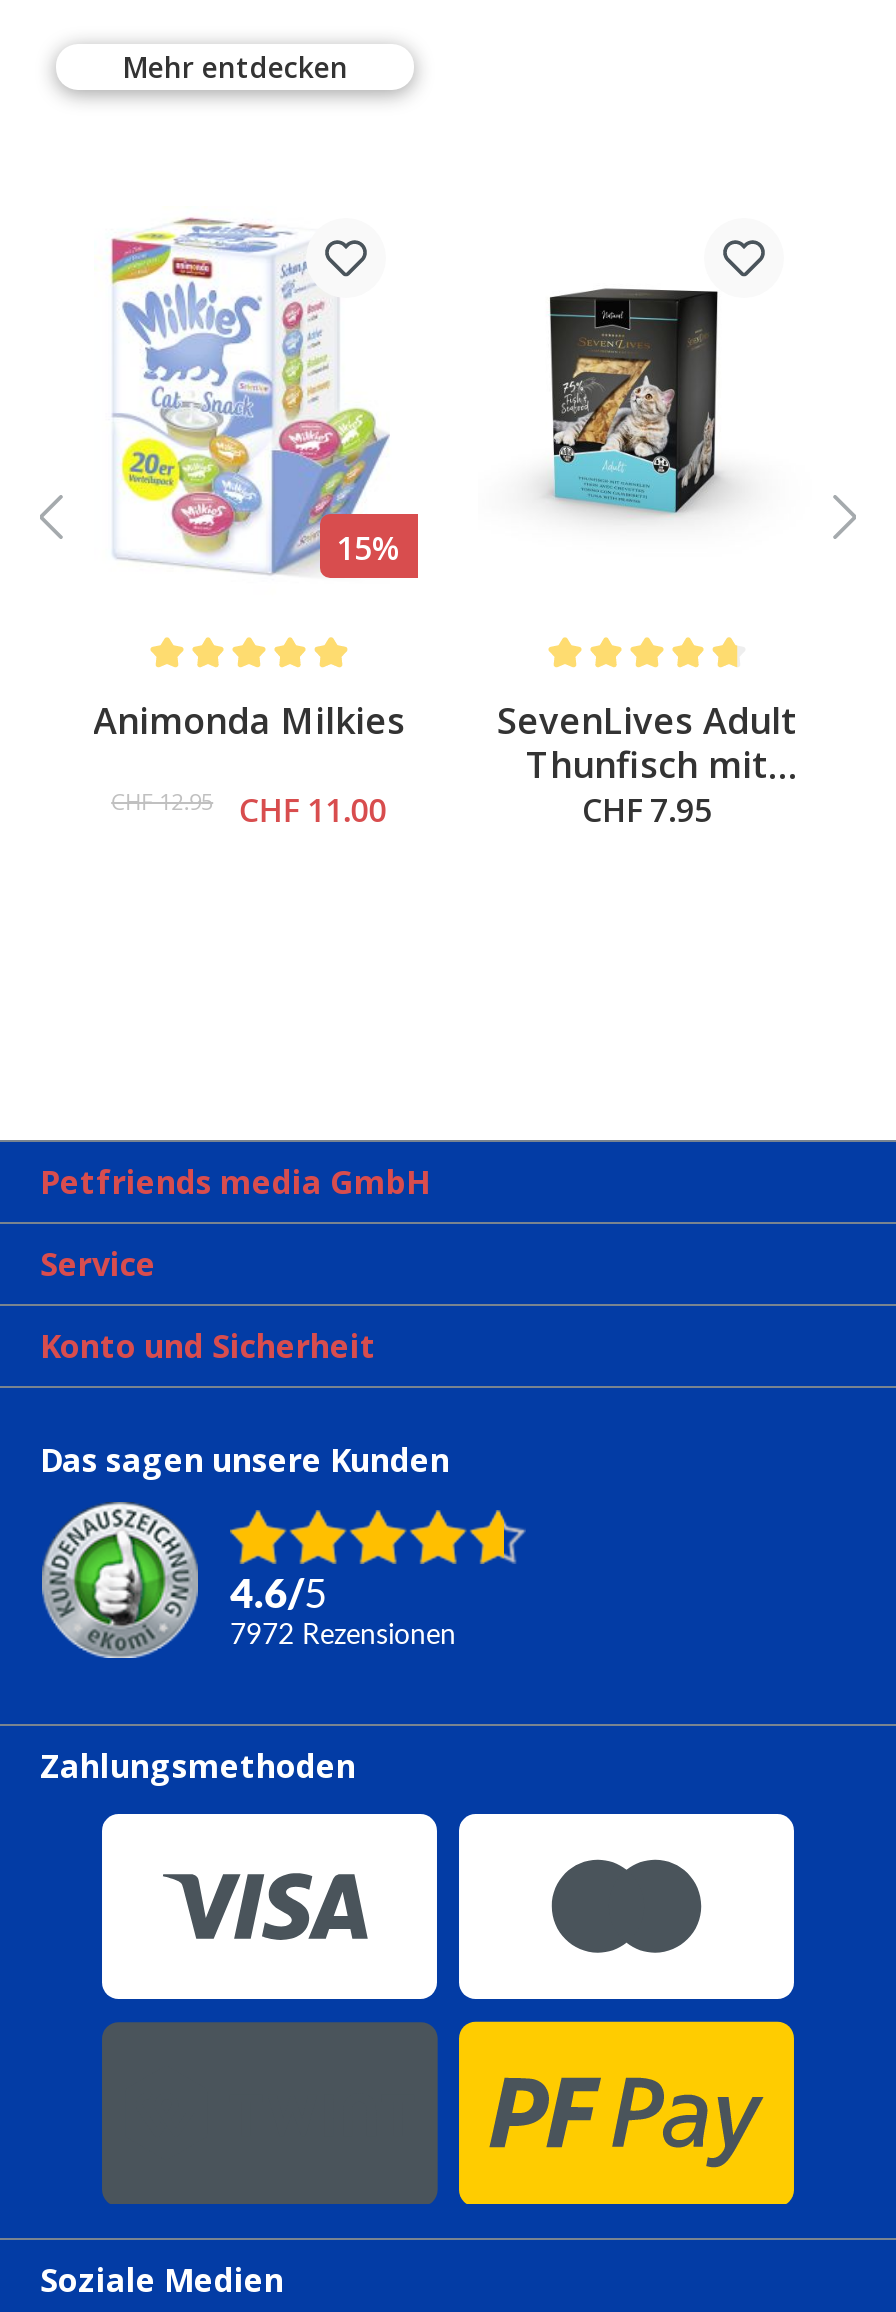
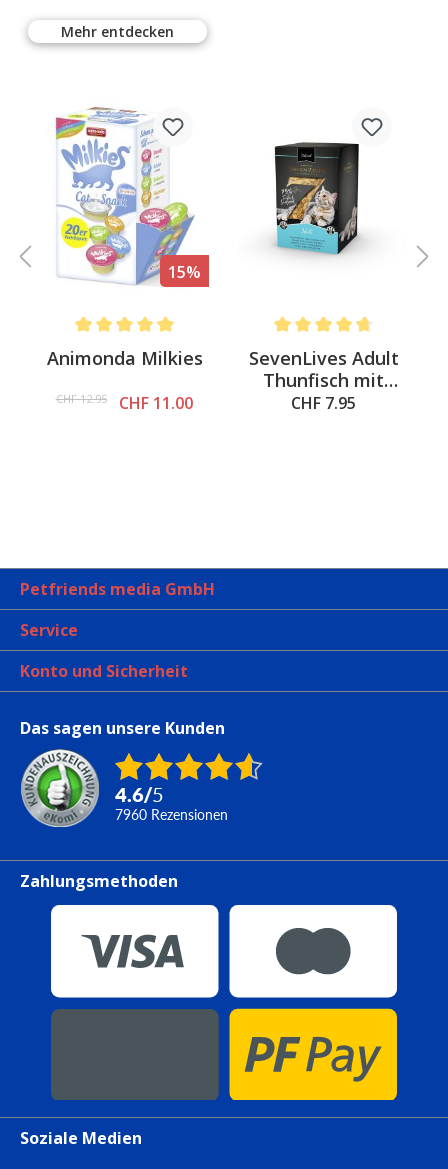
[230,1617,456,1651] 7972 Rezensionen -> [115,806,228,823] 7960 Rezensionen

